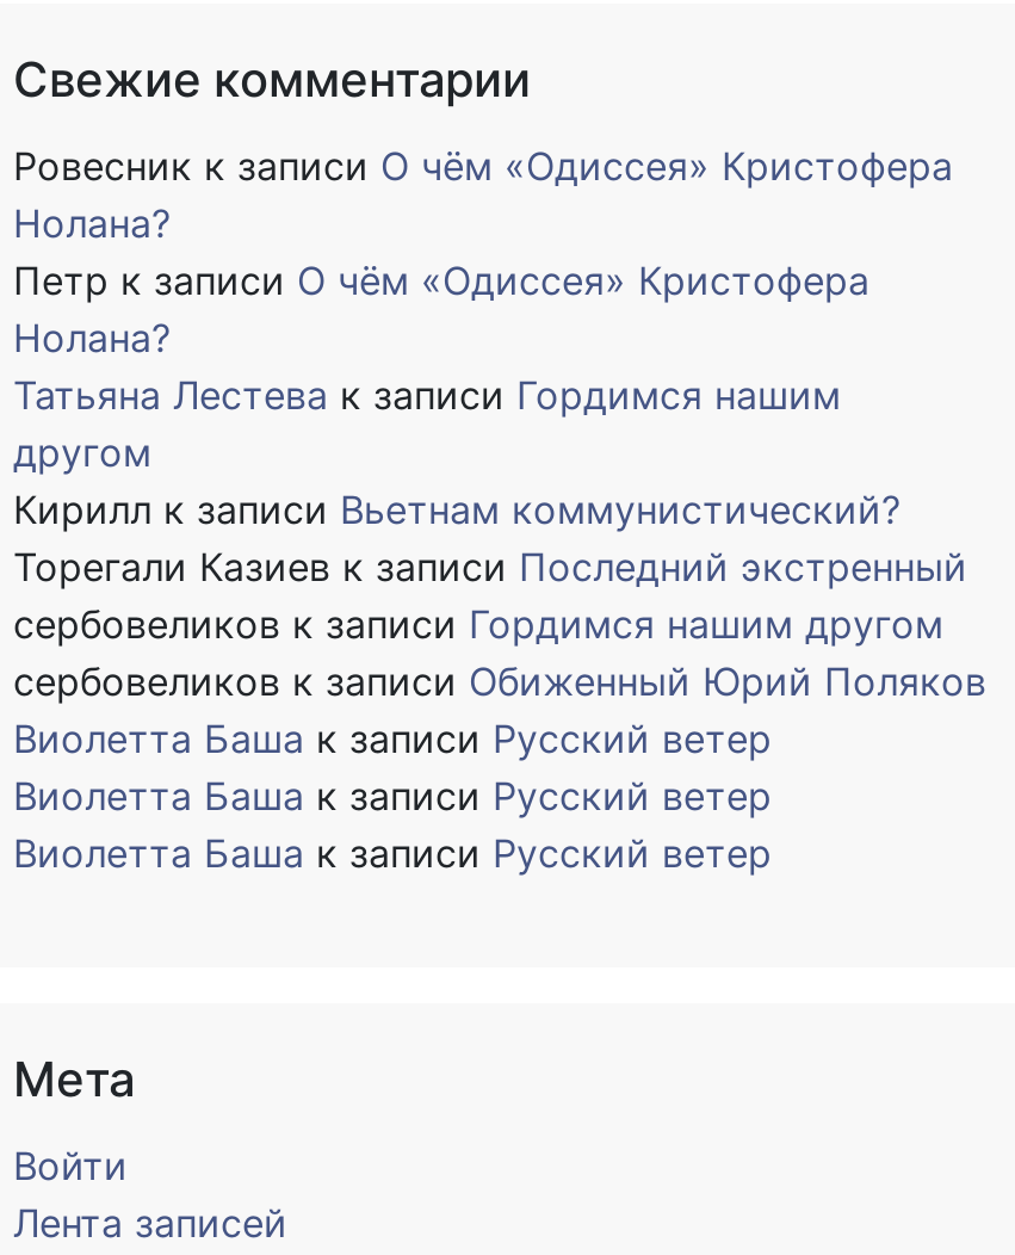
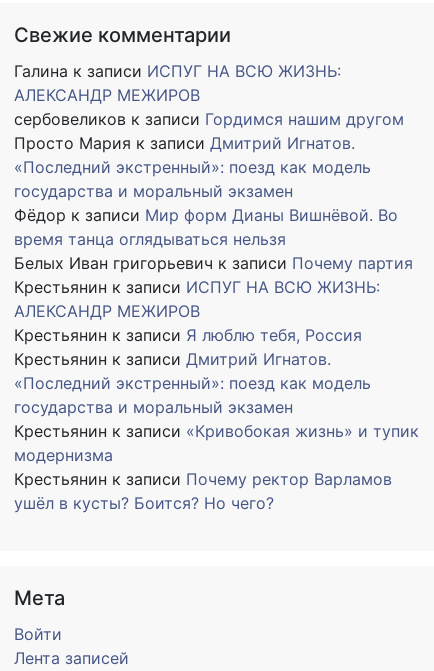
[13,142,967,591] Ровесник к записи О чём «Одиссея» Кристофера | Нолана? | Петр к записи О чём «Одиссея» Кристофера | Нолана? | Татьяна Лестева к записи Гордимся нашим | другом | Кирилл к записи Вьетнам коммунистический? | Торегали Казиев к записи Последний экстренный -> [14,61,341,105] Галина к записи ИСПУГ НА ВСЮ ЖИЗНЬ: | АЛЕКСАНДР МЕЖИРОВ
moved [13,601,943,648] -> [14,109,404,129]: сербовеликов к записи Гордимся нашим другом
[13,658,986,877] сербовеликов к записи Обиженный Юрий Поляков | Виолетта Баша к записи Русский ветер | Виолетта Баша к записи Русский ветер | Виолетта Баша к записи Русский ветер -> [14,133,419,513] Просто Мария к записи Дмитрий Игнатов. | «Последний экстренный»: поезд как модель | государства и моральный экзамен | Фёдор к записи Мир форм Дианы Вишнёвой. Во | время танца оглядываться нельзя | Белых Иван григорьевич к записи Почему партия | Крестьянин к записи ИСПУГ НА ВСЮ ЖИЗНЬ: | АЛЕКСАНДР МЕЖИРОВ | Крестьянин к записи Я люблю тебя, Россия | Крестьянин к записи Дмитрий Игнатов. | «Последний экстренный»: поезд как модель | государства и моральный экзамен | Крестьянин к записи «Кривобокая жизнь» и тупик | модернизма | Крестьянин к записи Почему ректор Варламов | ушёл в кусты? Боится? Но чего?

